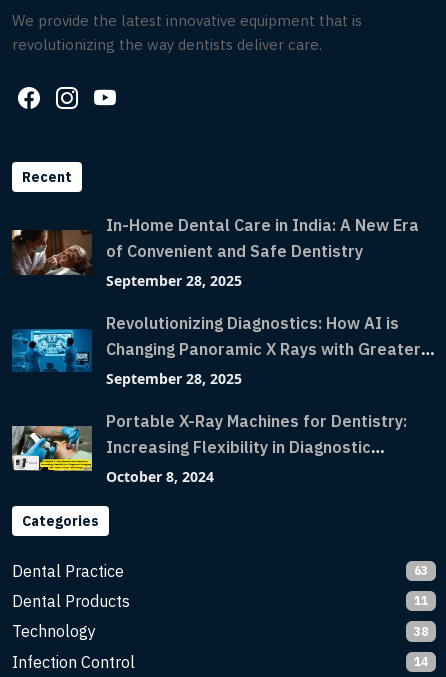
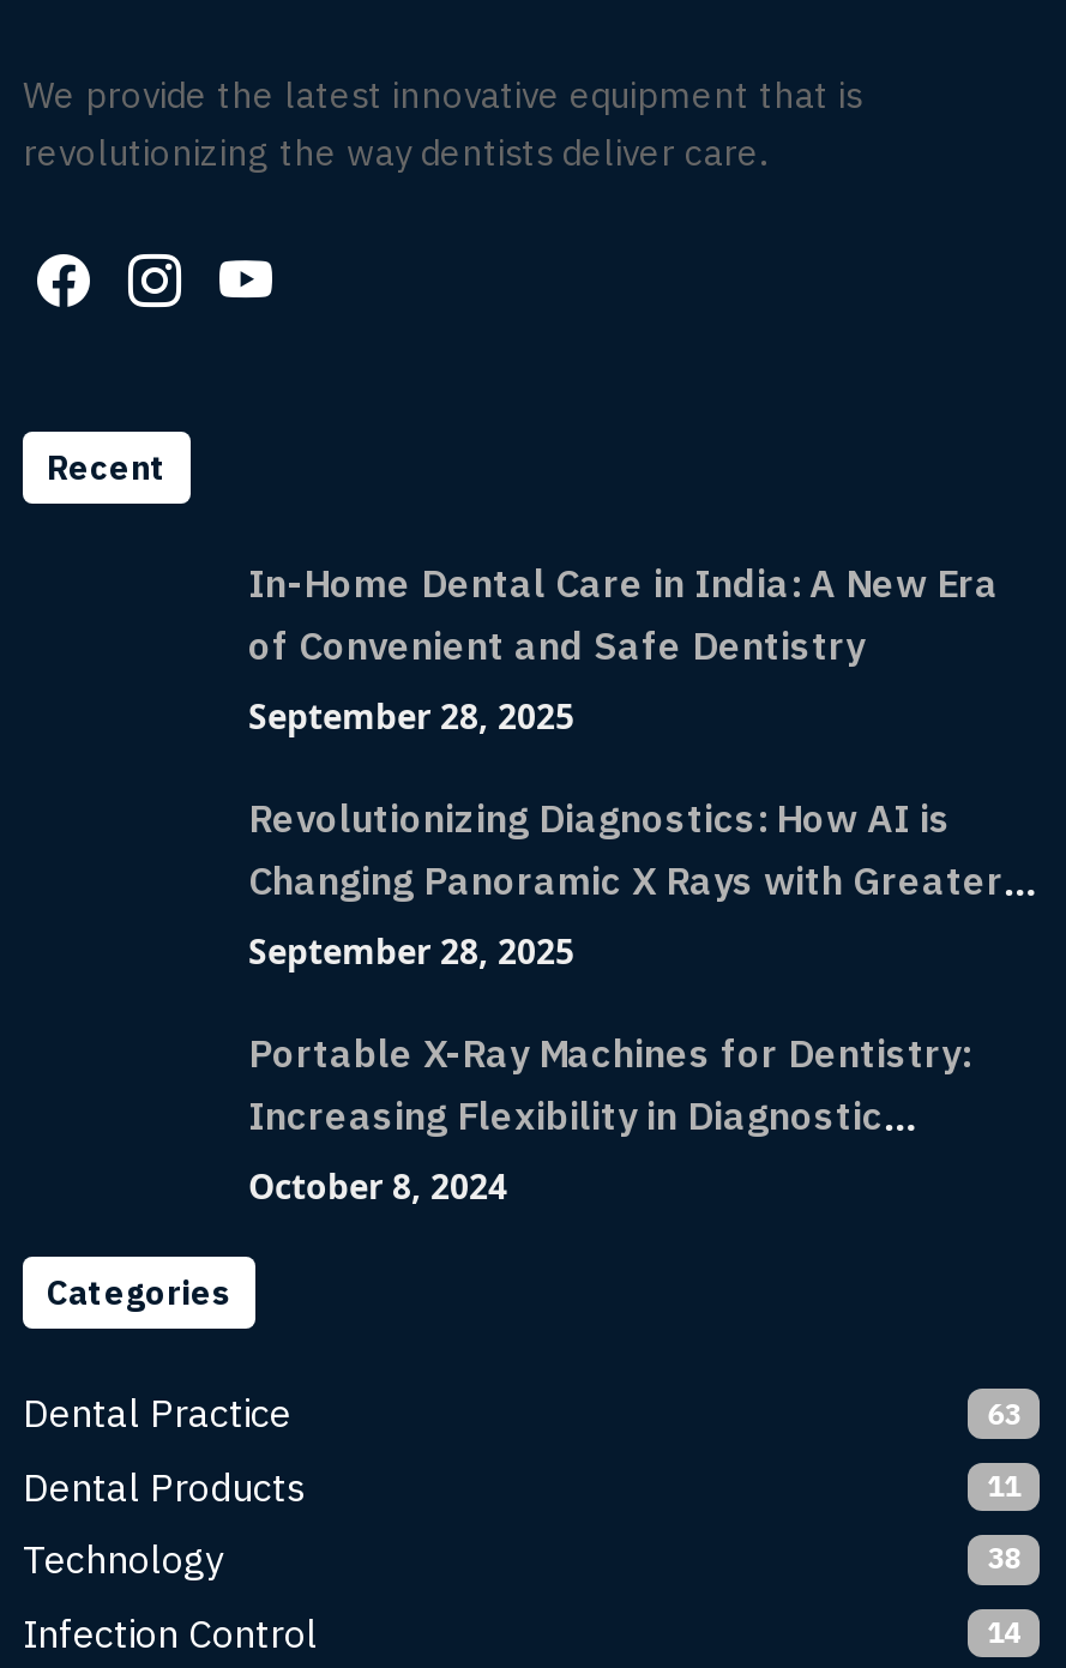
[11,229,92,276] [image] -> none
[11,328,92,373] [image] -> none
[11,425,93,472] [image] -> none

